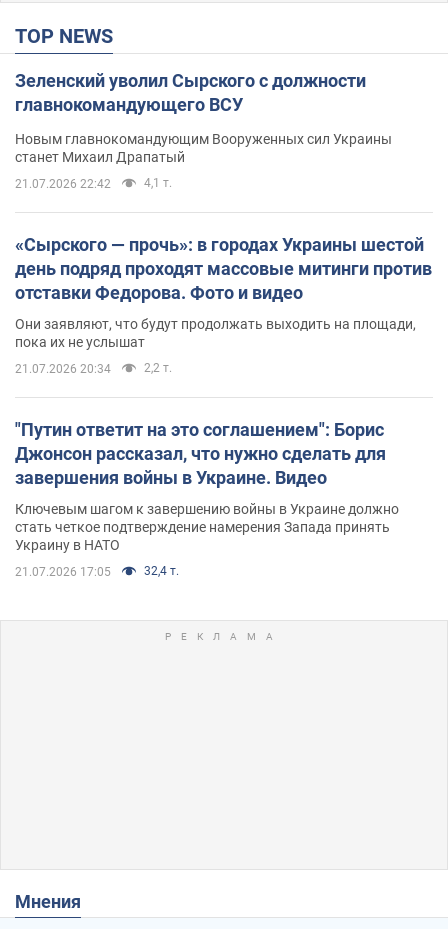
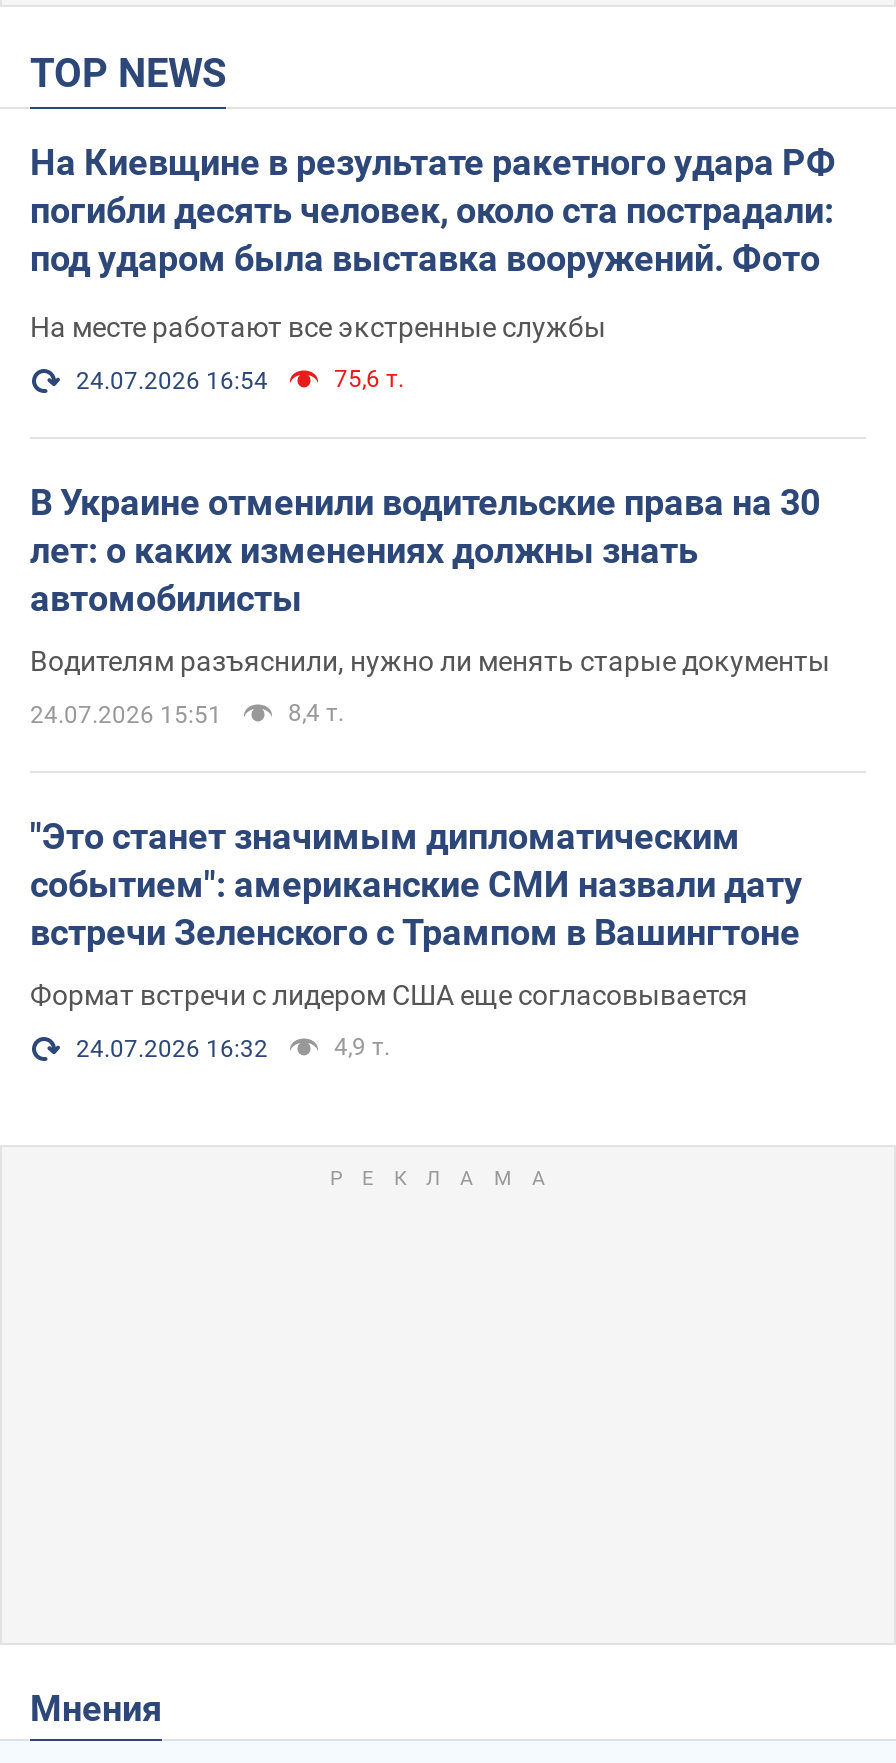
[15,70,366,115] Зеленский уволил Сырского с должности | главнокомандующего ВСУ -> [30,140,836,278] На Киевщине в результате ракетного удара РФ | погибли десять человек, около ста пострадали: | под ударом была выставка вооружений. Фото
[15,131,392,165] Новым главнокомандующим Вооруженных сил Украины | станет Михаил Драпатый -> [30,310,606,342] На месте работают все экстренные службы
[15,176,172,191] 21.07.2026 22:42 | 4,1 т. -> [76,364,404,394] 24.07.2026 16:54 | 75,6 т.
[15,234,432,303] «Сырского — прочь»: в городах Украины шестой | день подряд проходят массовые митинги против | отставки Федорова. Фото и видео -> [30,480,820,618] В Украине отменили водительские права на 30 | лет: о каких изменениях должны знать | автомобилисты
[15,316,416,350] Они заявляют, что будут продолжать выходить на площади, | пока их не услышат -> [30,644,830,676] Водителям разъяснили, нужно ли менять старые документы
[15,361,172,376] 21.07.2026 20:34 | 2,2 т. -> [30,698,344,728] 24.07.2026 15:51 | 8,4 т.
[15,419,386,488] "Путин ответит на это соглашением": Борис | Джонсон рассказал, что нужно сделать для | завершения войны в Украине. Видео -> [30,814,802,952] "Это станет значимым дипломатическим | событием": американские СМИ назвали дату | встречи Зеленского с Трампом в Вашингтоне
[15,501,399,553] Ключевым шагом к завершению войны в Украине должно | стать четкое подтверждение намерения Запада принять | Украину в НАТО -> [30,978,748,1010] Формат встречи с лидером США еще согласовывается
[15,564,179,579] 21.07.2026 17:05 | 32,4 т. -> [76,1032,390,1062] 24.07.2026 16:32 | 4,9 т.

